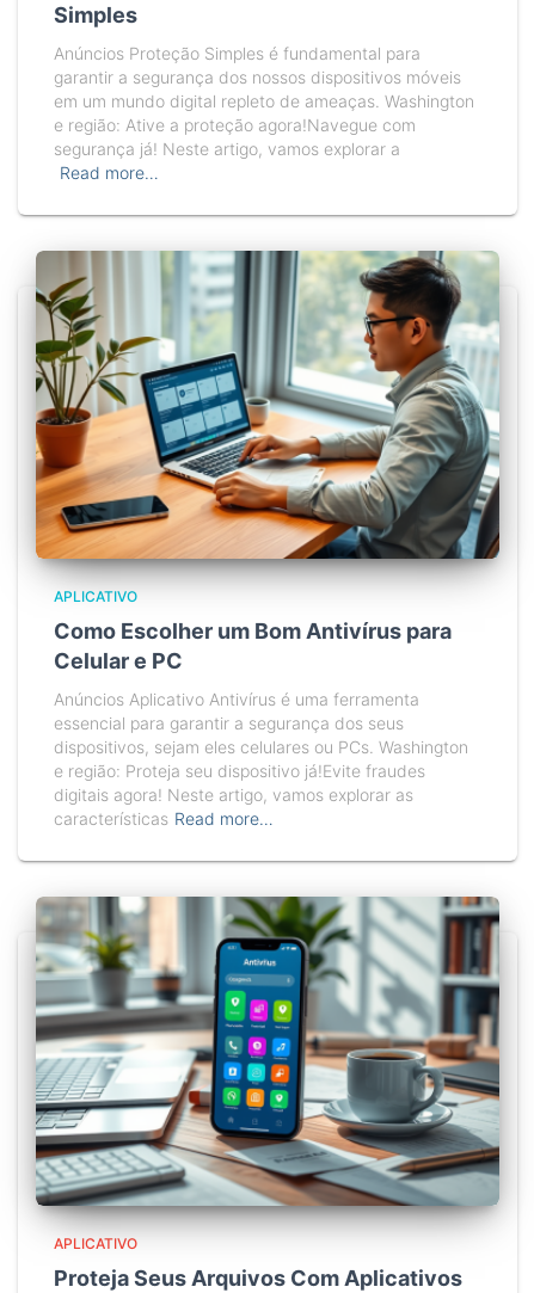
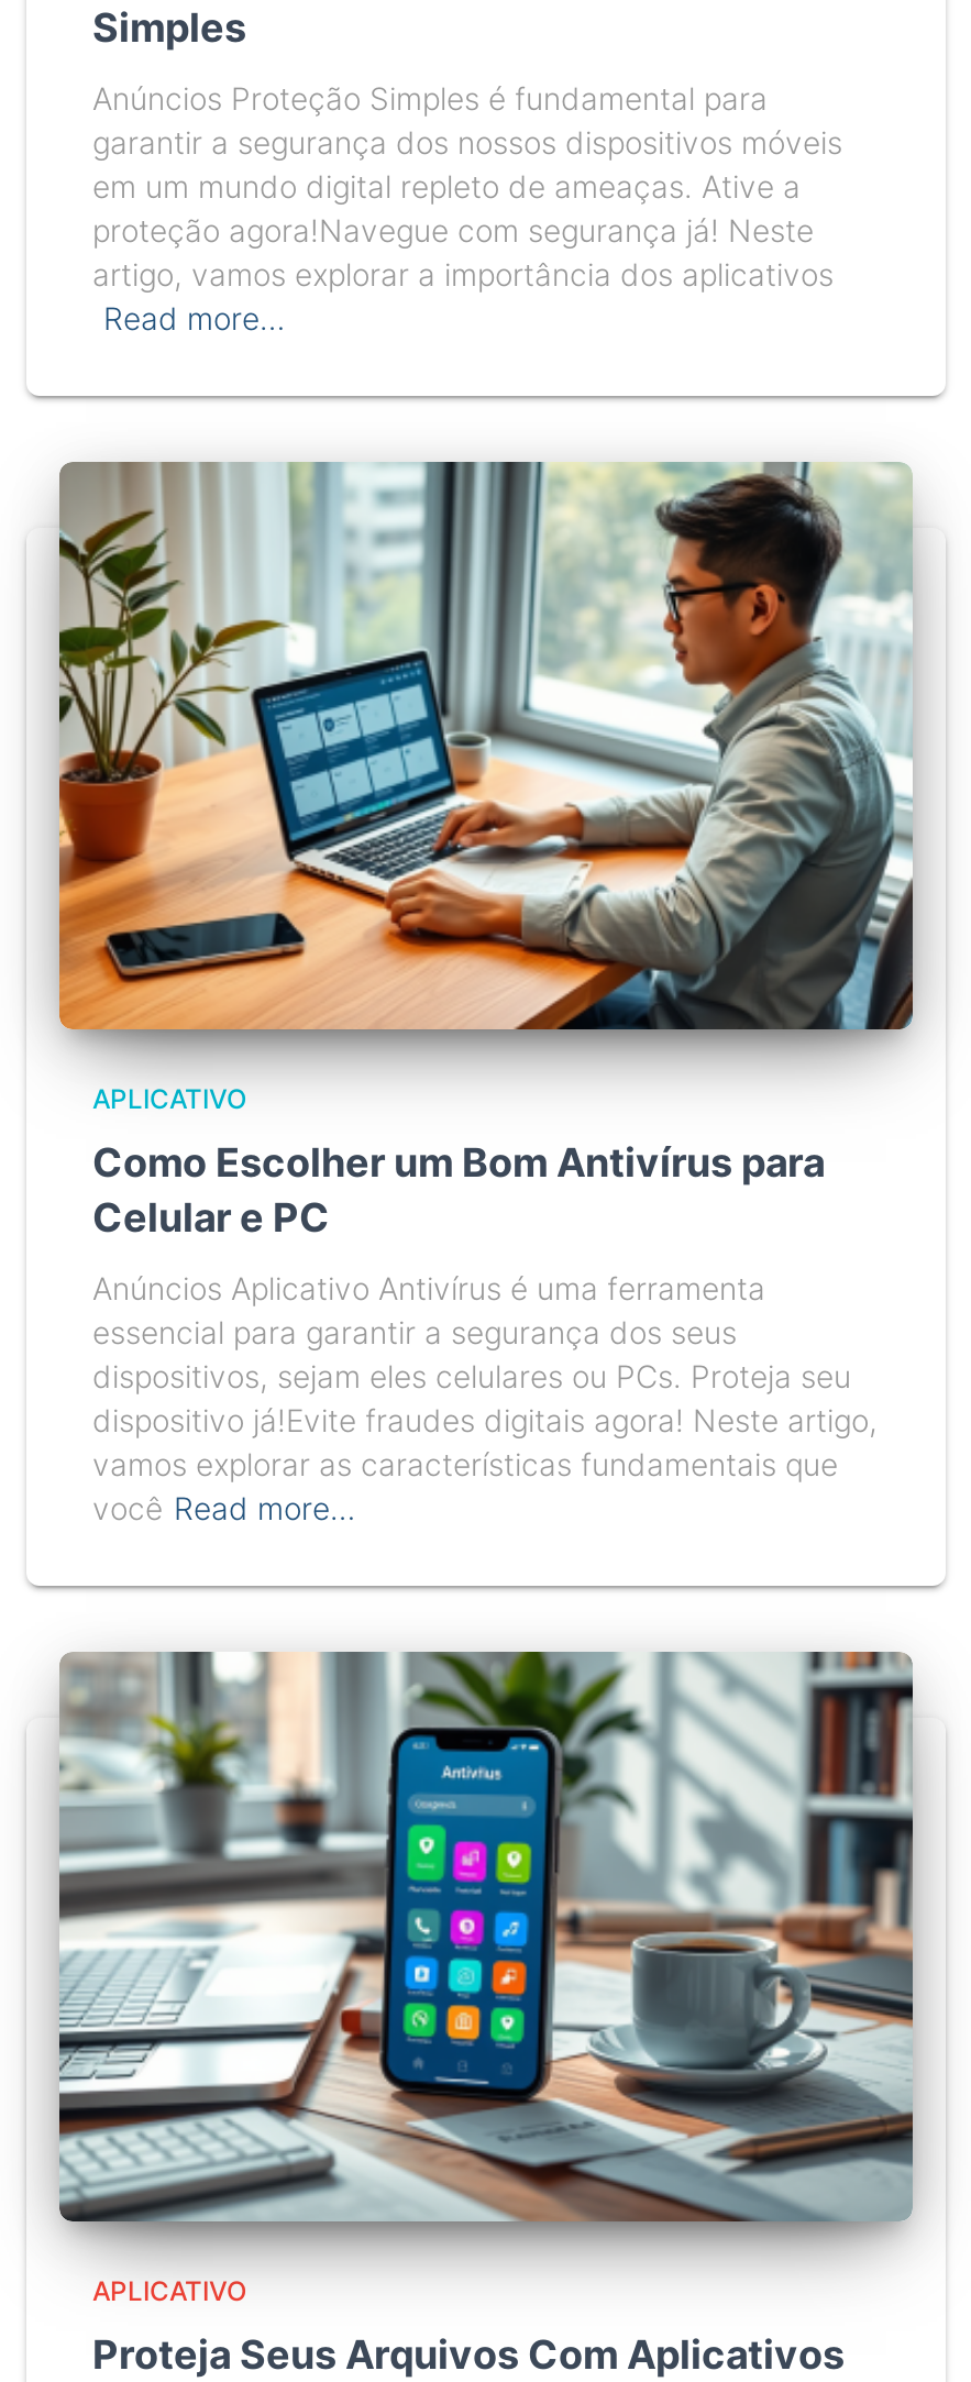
[54,90,474,158] em um mundo digital repleto de ameaças. Washington | e região: Ative a proteção agora!Navegue com | segurança já! Neste artigo, vamos explorar a -> [92,166,834,292] em um mundo digital repleto de ameaças. Ative a | proteção agora!Navegue com segurança já! Neste | artigo, vamos explorar a importância dos aplicativos
[54,737,468,829] dispositivos, sejam eles celulares ou PCs. Washington | e região: Proteja seu dispositivo já!Evite fraudes | digitais agora! Neste artigo, vamos explorar as | características Read more… -> [92,1358,878,1527] dispositivos, sejam eles celulares ou PCs. Proteja seu | dispositivo já!Evite fraudes digitais agora! Neste artigo, | vamos explorar as características fundamentais que | você Read more…

